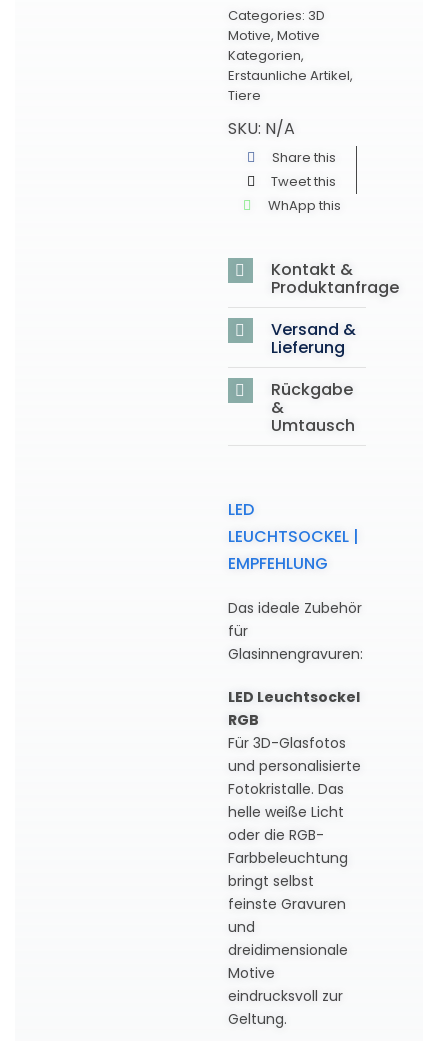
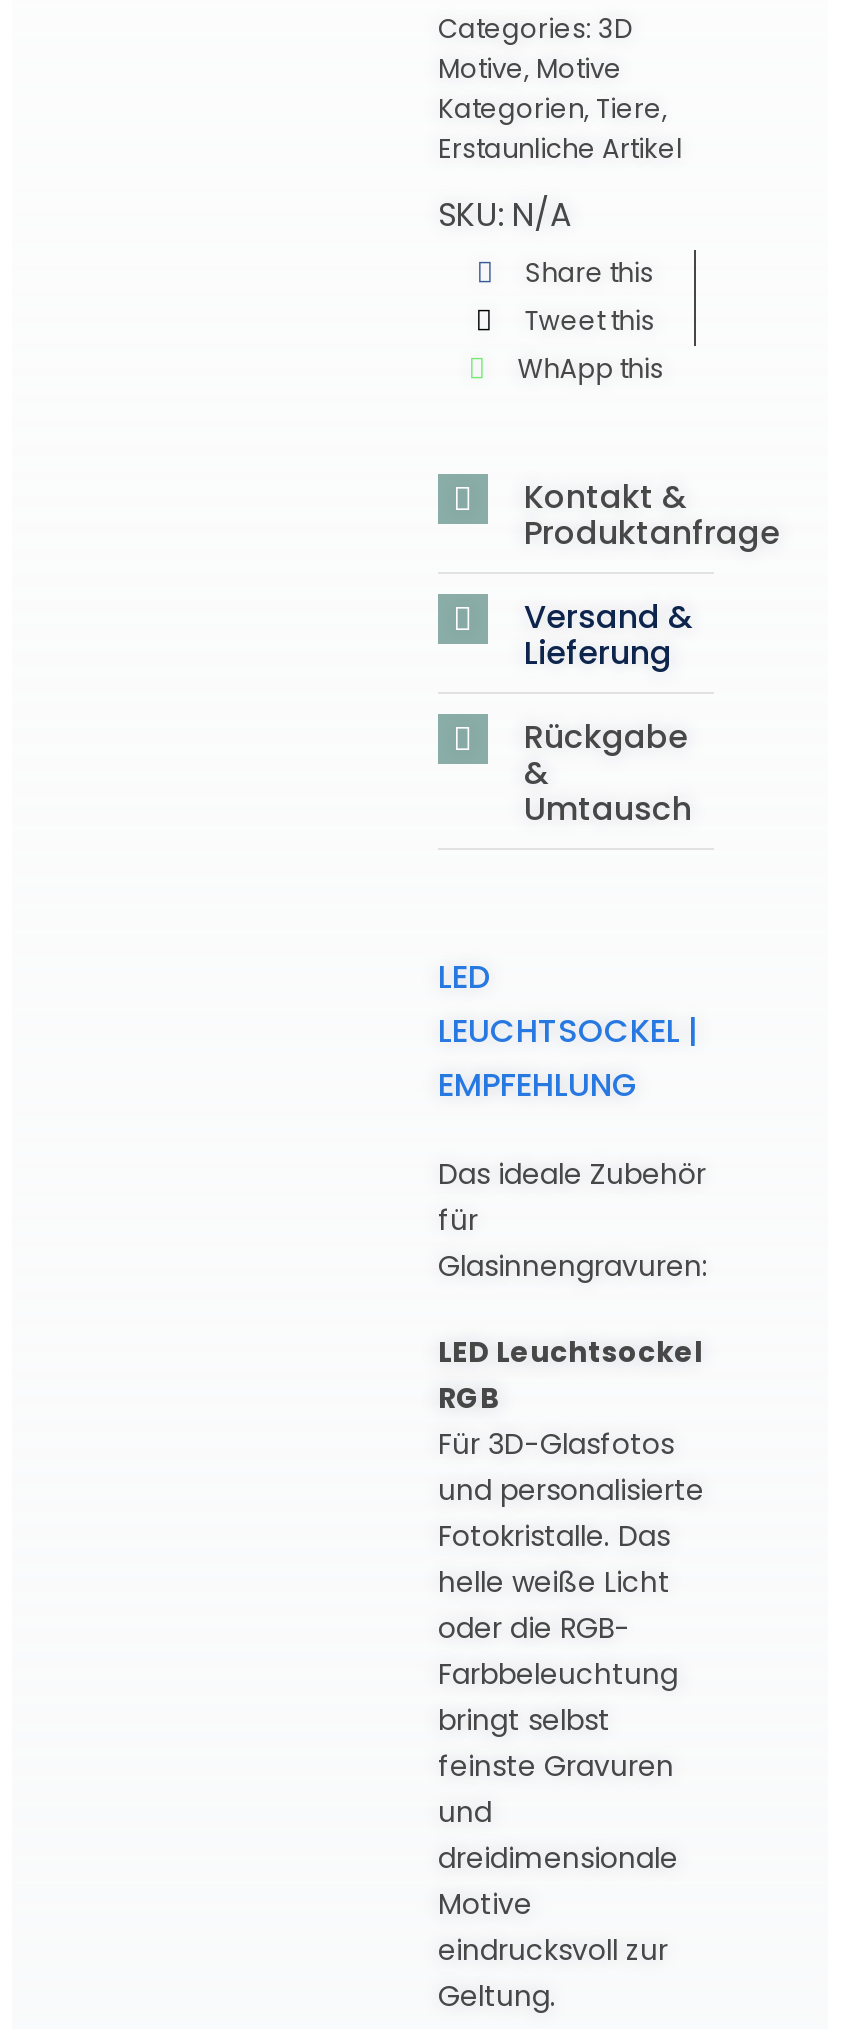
[228,46,353,105] Kategorien, | Erstaunliche Artikel, | Tiere -> [438,90,682,168] Kategorien, Tiere, | Erstaunliche Artikel

